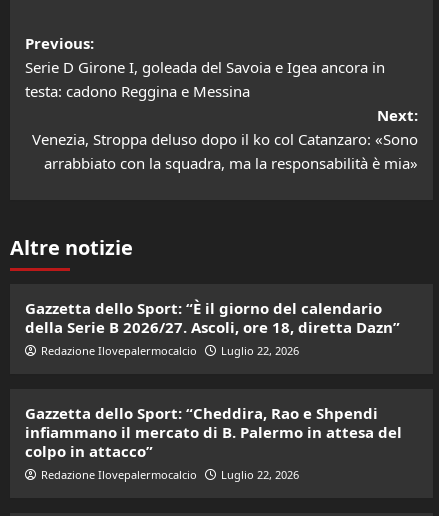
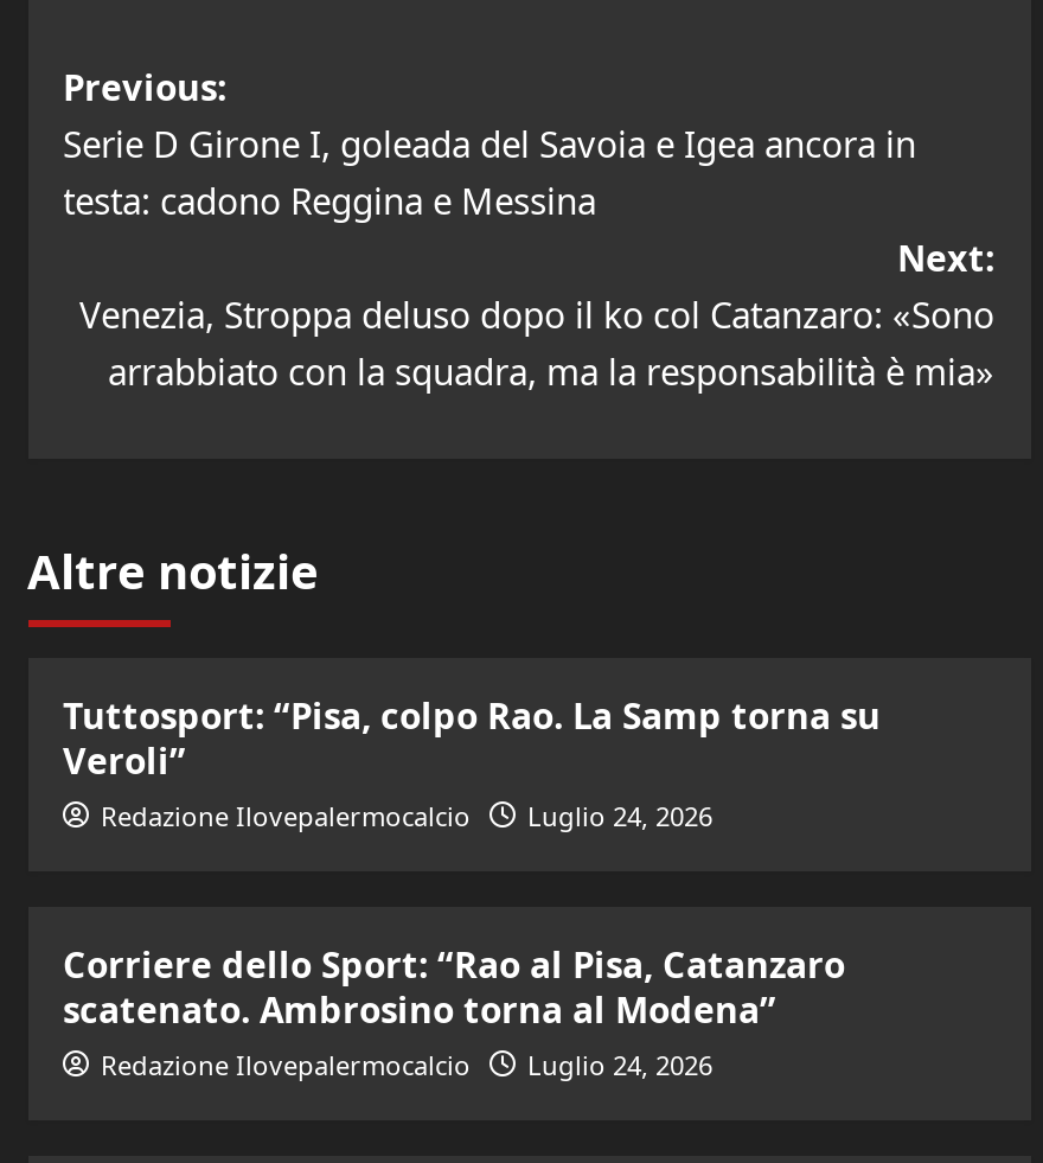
[24,298,399,337] Gazzetta dello Sport: “È il giorno del calendario | della Serie B 2026/27. Ascoli, ore 18, diretta Dazn” -> [63,691,881,784] Tuttosport: “Pisa, colpo Rao. La Samp torna su | Veroli”
[40,343,298,358] Redazione Ilovepalermocalcio Luglio 22, 2026 -> [101,798,712,834] Redazione Ilovepalermocalcio Luglio 24, 2026
[24,403,401,461] Gazzetta dello Sport: “Cheddira, Rao e Shpendi | infiammano il mercato di B. Palermo in attesa del | colpo in attacco” -> [63,940,845,1033] Corriere dello Sport: “Rao al Pisa, Catanzaro | scatenato. Ambrosino torna al Modena”
[40,467,298,482] Redazione Ilovepalermocalcio Luglio 22, 2026 -> [101,1047,712,1083] Redazione Ilovepalermocalcio Luglio 24, 2026

